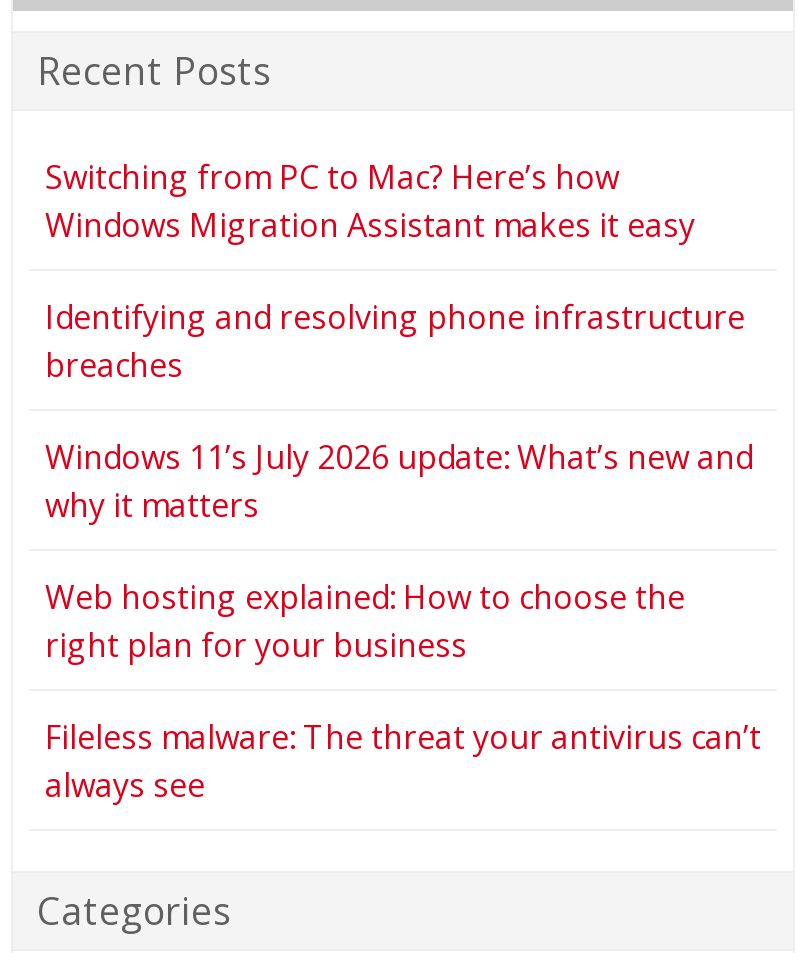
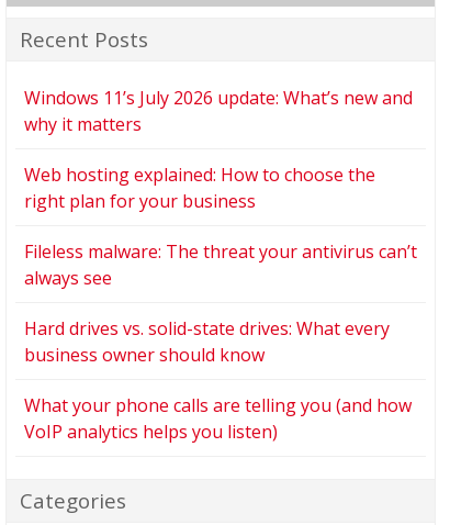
[45,155,745,387] Switching from PC to Mac? Here’s how | Windows Migration Assistant makes it easy | Identifying and resolving phone infrastructure | breaches -> none
moved [45,435,761,807] -> [24,85,417,290]: Windows 11’s July 2026 update: What’s new and | why it matters | Web hosting explained: How to choose the | right plan for your business | Fileless malware: The threat your antivirus can’t | always see
none -> [24,316,412,444] Hard drives vs. solid-state drives: What every | business owner should know | What your phone calls are telling you (and how | VoIP analytics helps you listen)

